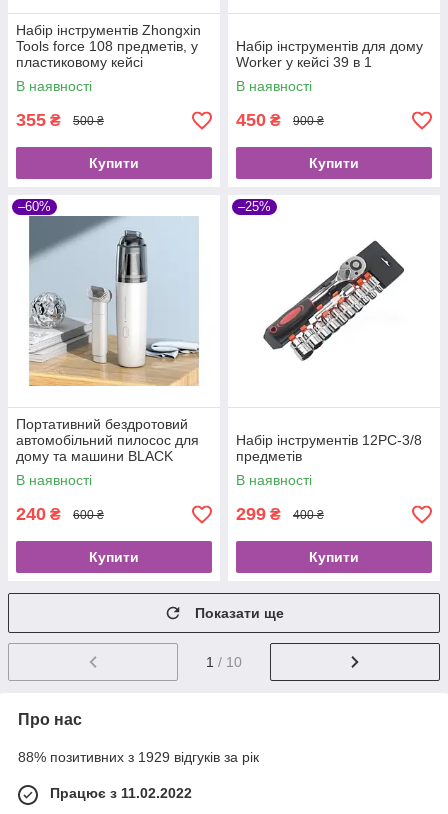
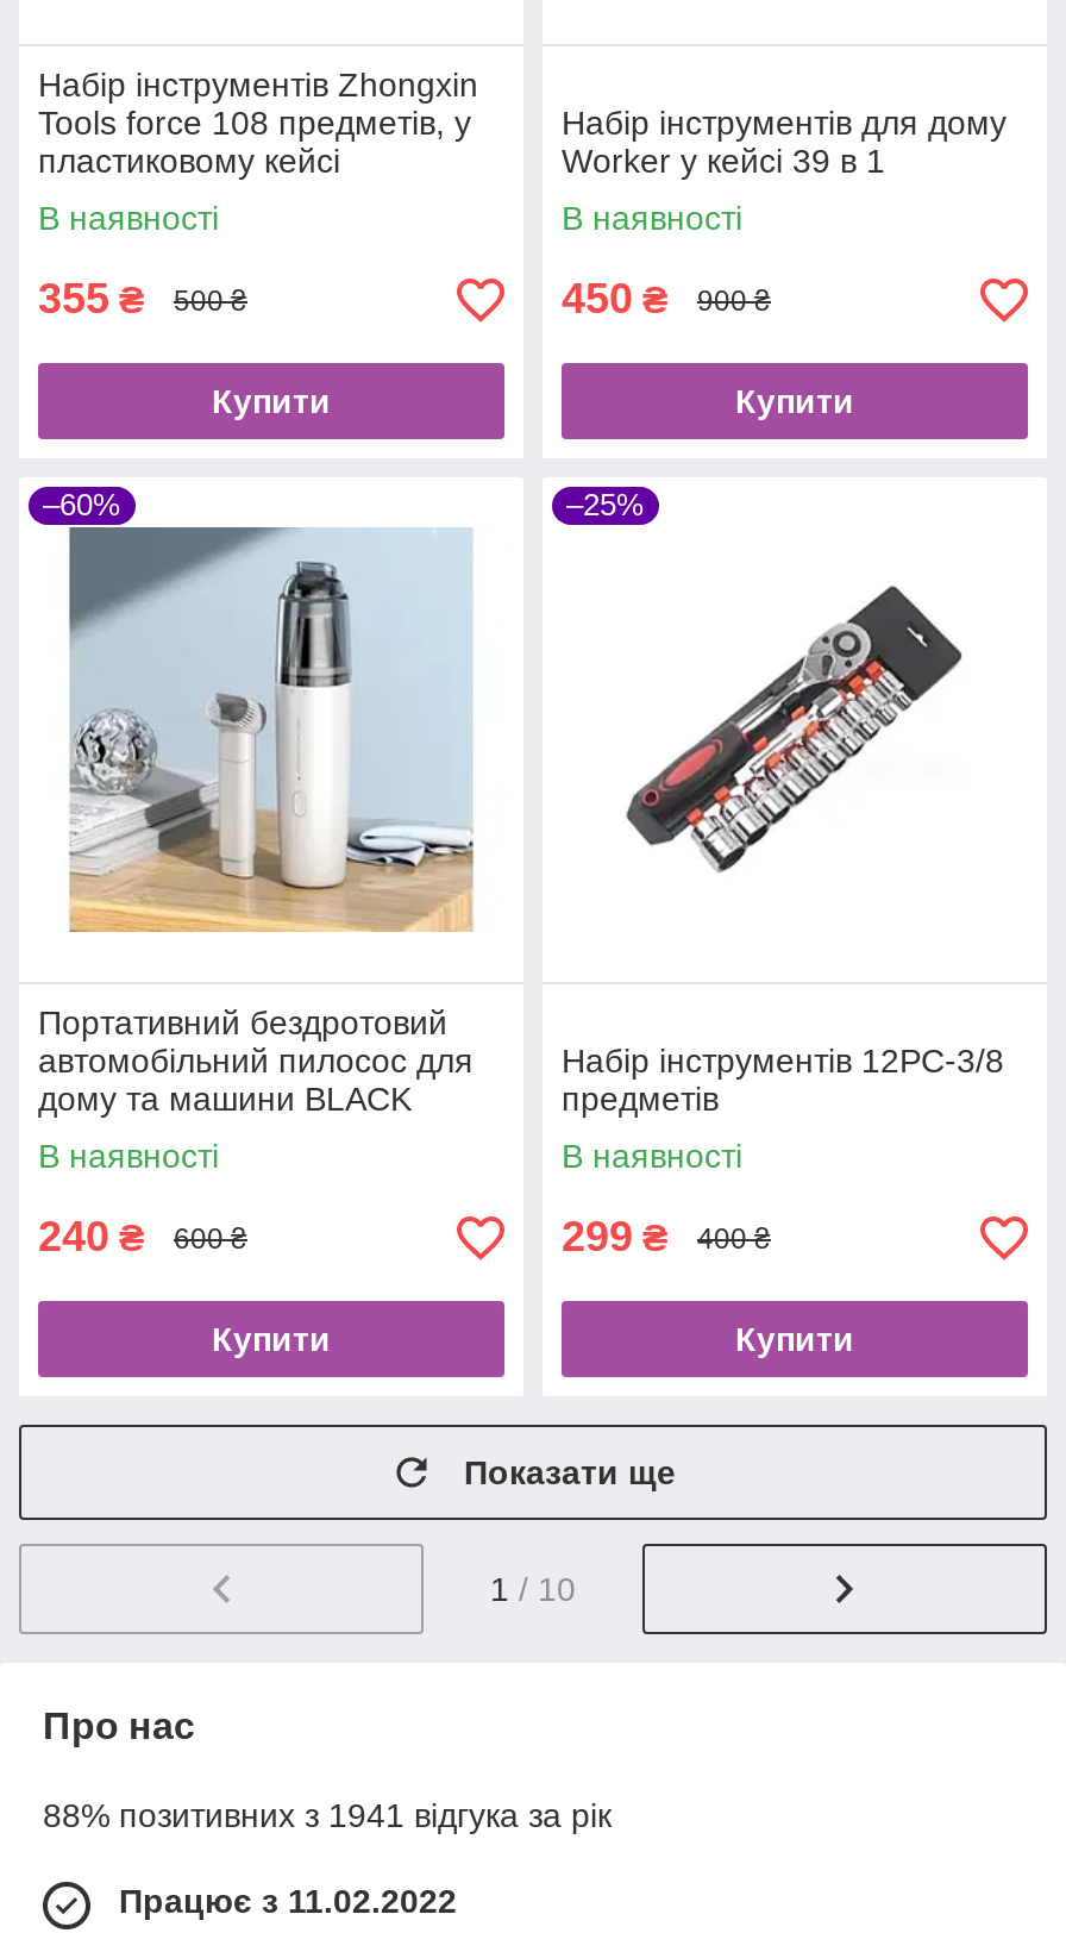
[18,749,259,765] 88% позитивних з 1929 відгуків за рік -> [43,1796,612,1834] 88% позитивних з 1941 відгука за рік

